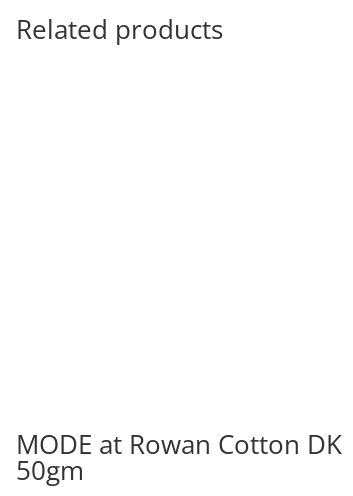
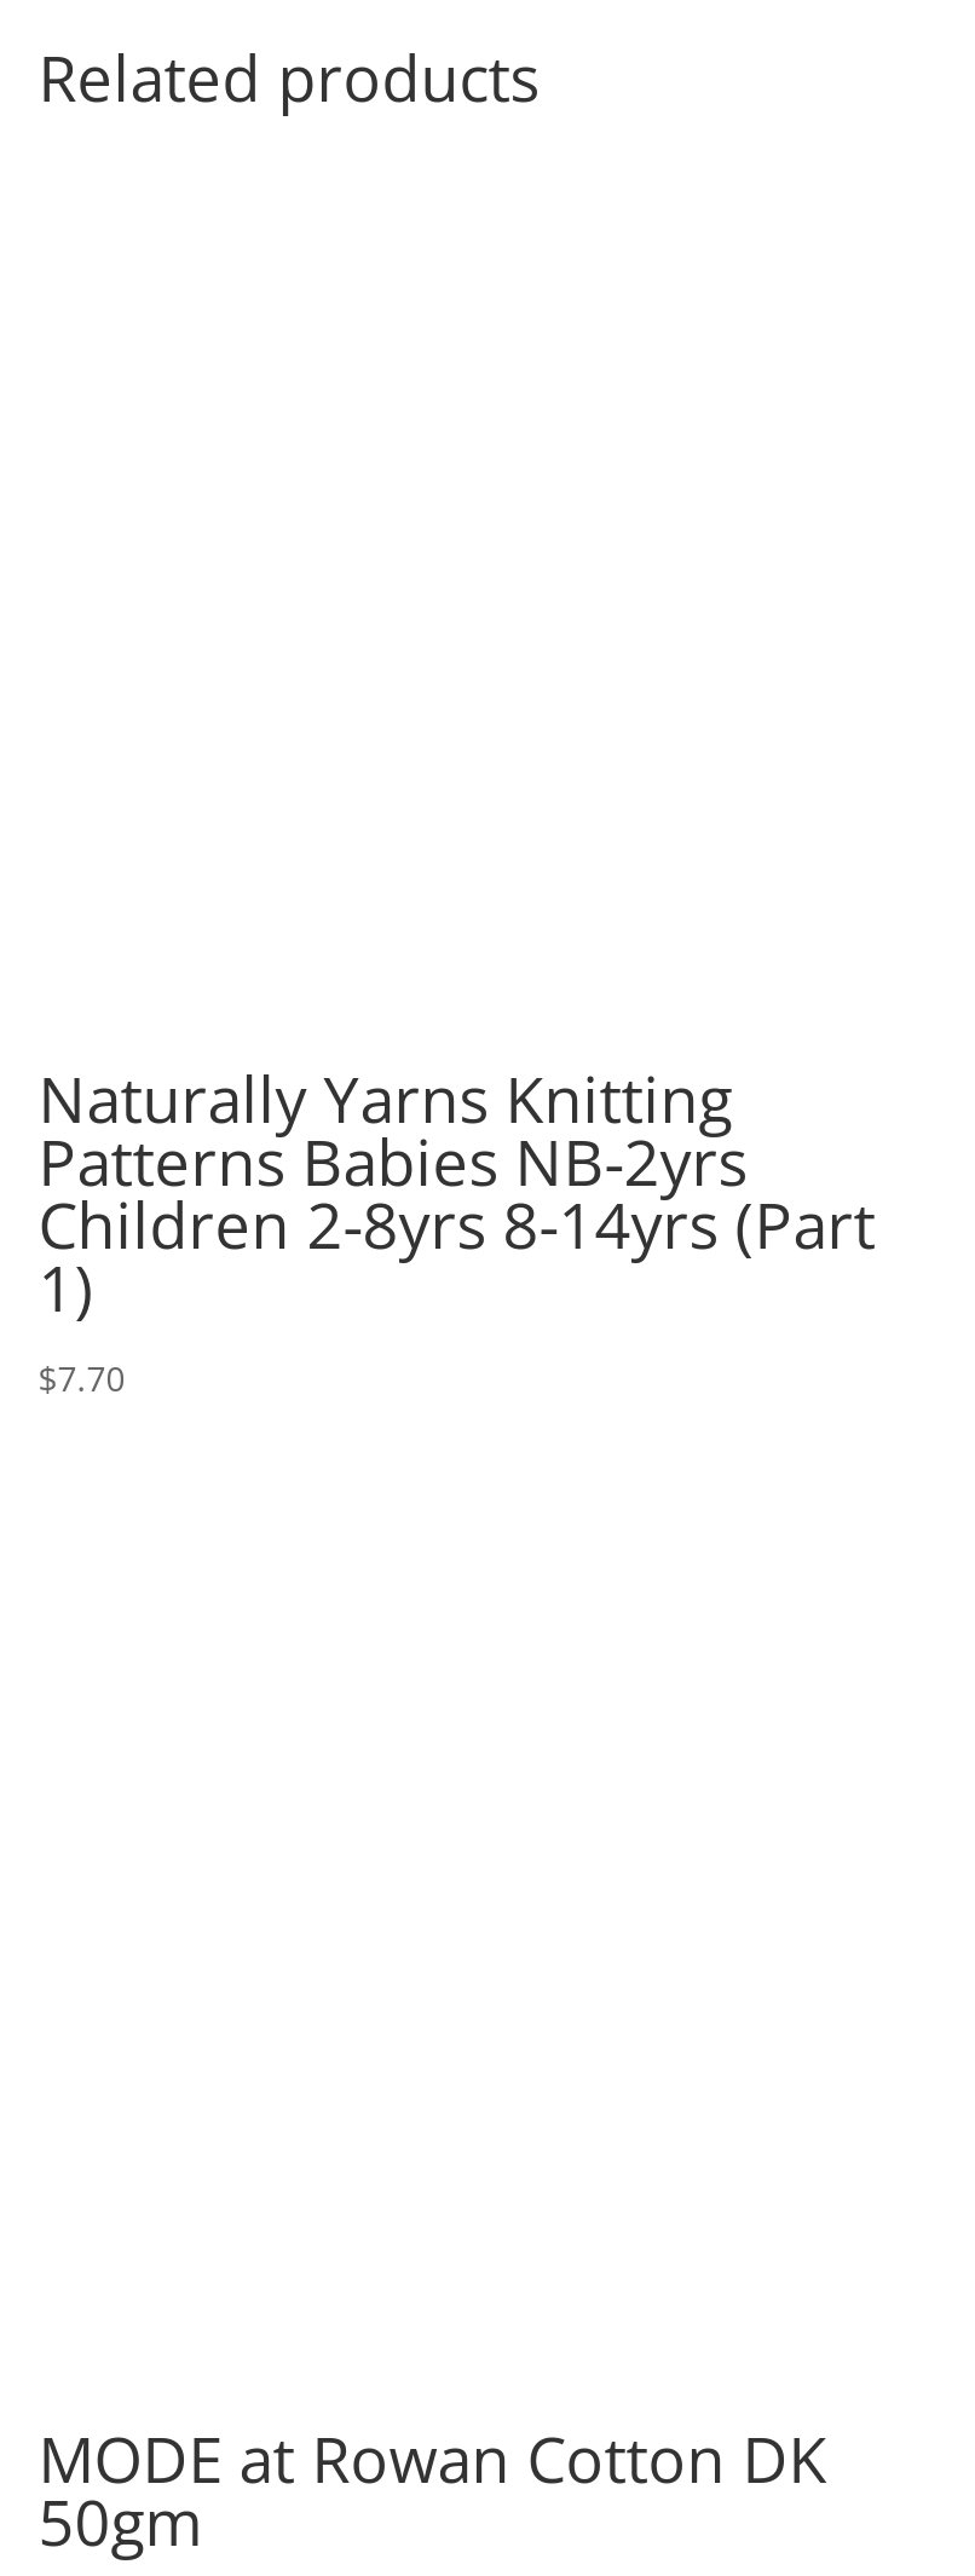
none -> [38,1056,875,1402] Naturally Yarns Knitting | Patterns Babies NB-2yrs | Children 2-8yrs 8-14yrs (Part | 1) | $7.70

